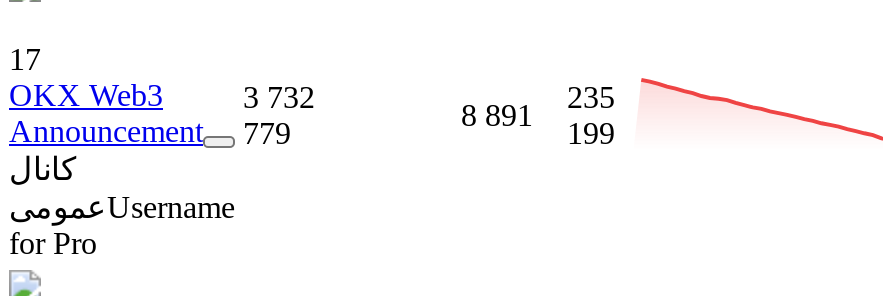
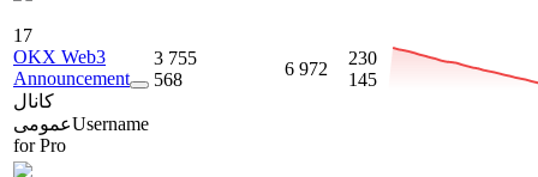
[243,80,315,114] 3 732 -> [154,48,197,68] 3 755
[567,80,615,114] 235 -> [348,48,377,68] 230
[461,98,533,132] 8 891 -> [285,58,328,79] 6 972
[9,114,291,150] Announcement 779 -> [13,68,183,90] Announcement 568
[567,116,615,150] 199 -> [348,69,377,90] 145

